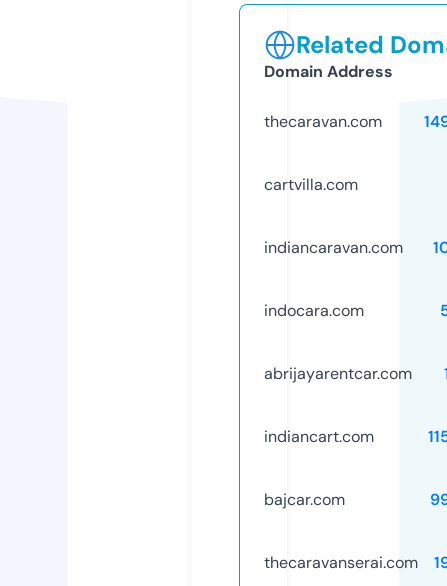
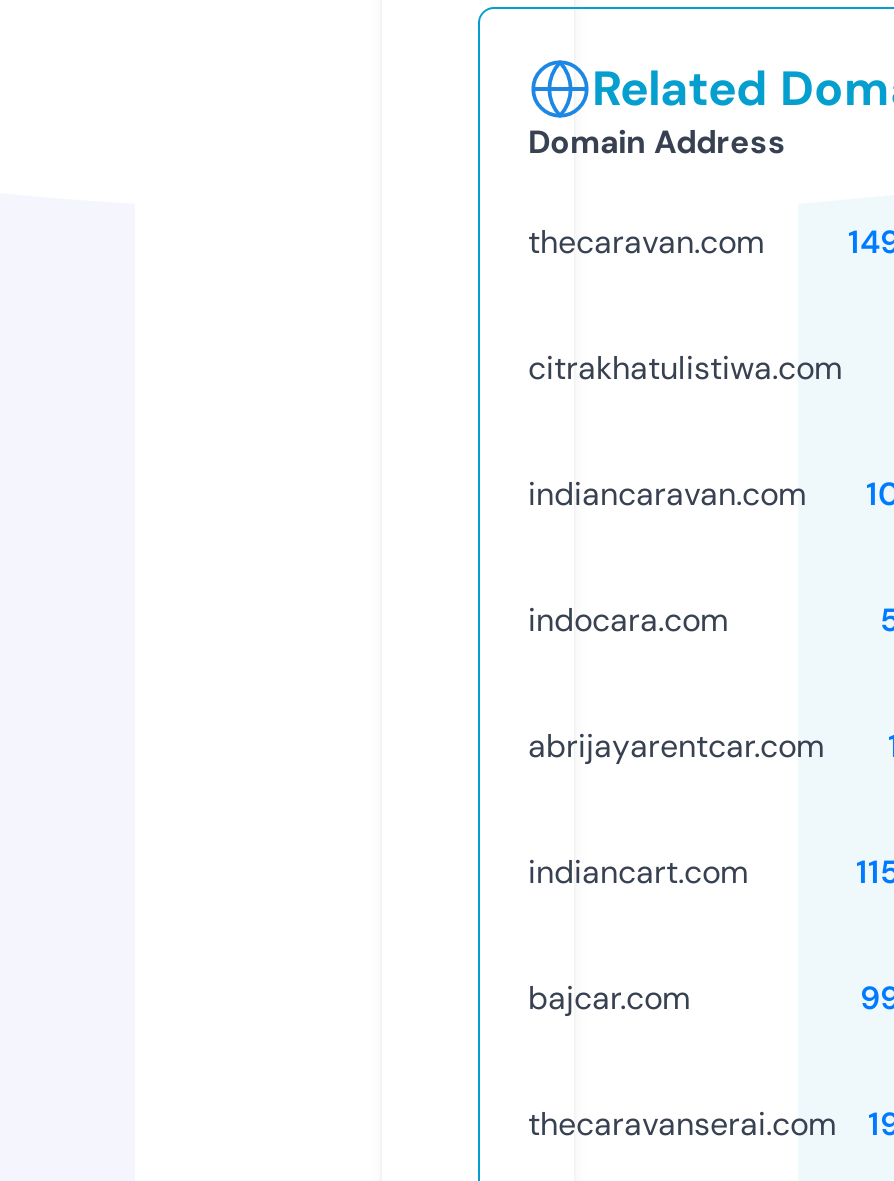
[264,174,358,195] cartvilla.com -> [528,347,842,389] citrakhatulistiwa.com

